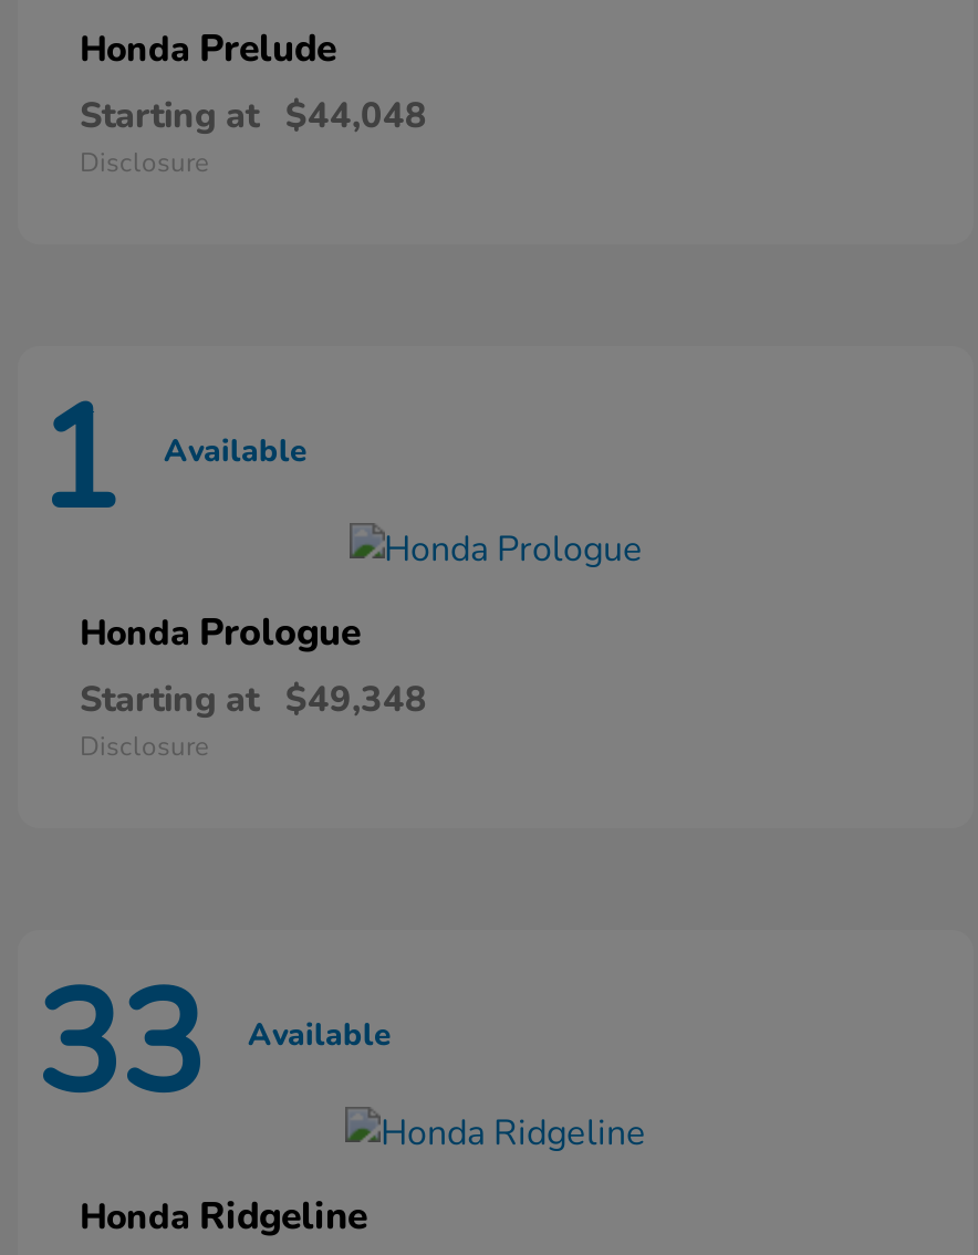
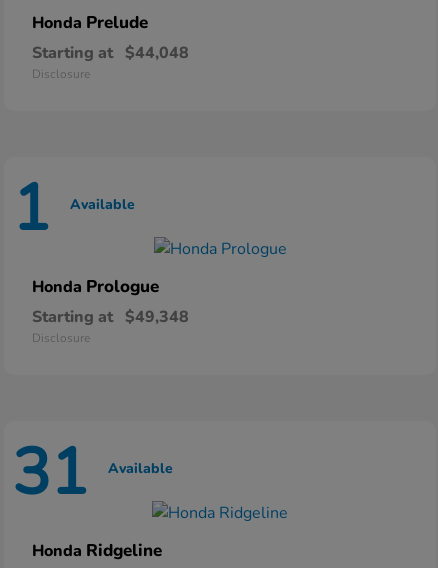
[35,948,392,1143] 33 Available -> [12,429,173,517] 31 Available

